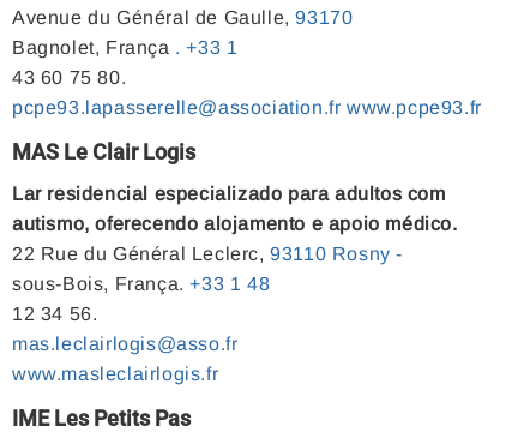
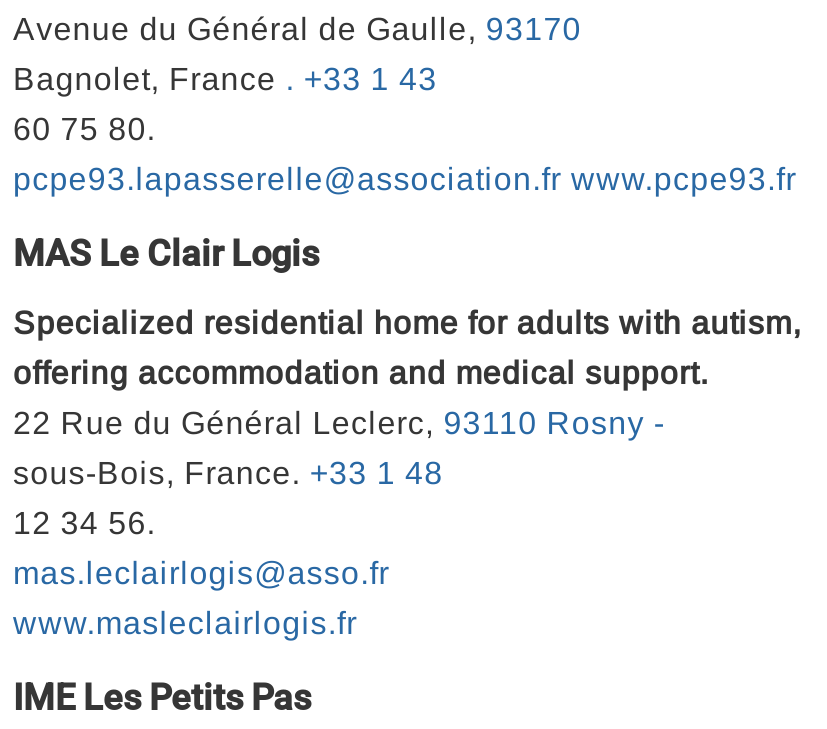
[12,37,238,57] Bagnolet, França. +33 1 -> [13,61,437,95] Bagnolet, France. +33 1 43
[12,67,126,87] 43 60 75 80. -> [13,111,156,145] 60 75 80.
[12,184,446,204] Lar residencial especializado para adultos com -> [13,306,801,340] Specialized residential home for adults with autism,
[12,214,458,234] autismo, oferecendo alojamento e apoio médico. -> [13,356,709,390] offering accommodation and medical support.
[12,274,270,294] sous-Bois, França. +33 1 48 -> [13,456,443,490] sous-Bois, France. +33 1 48

